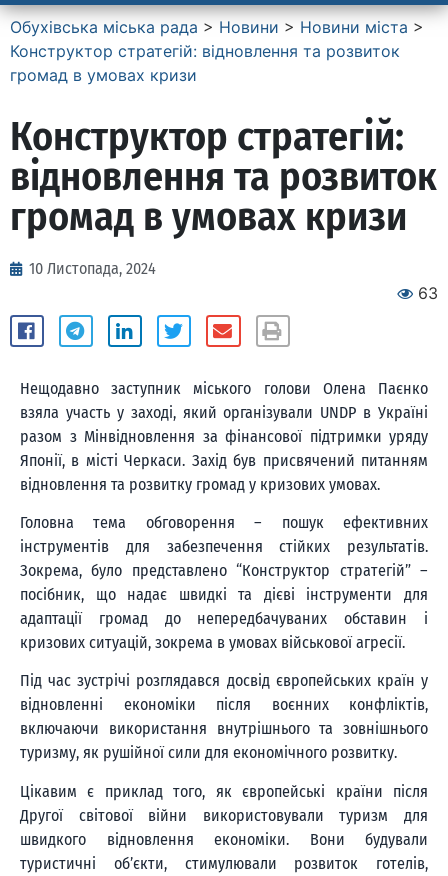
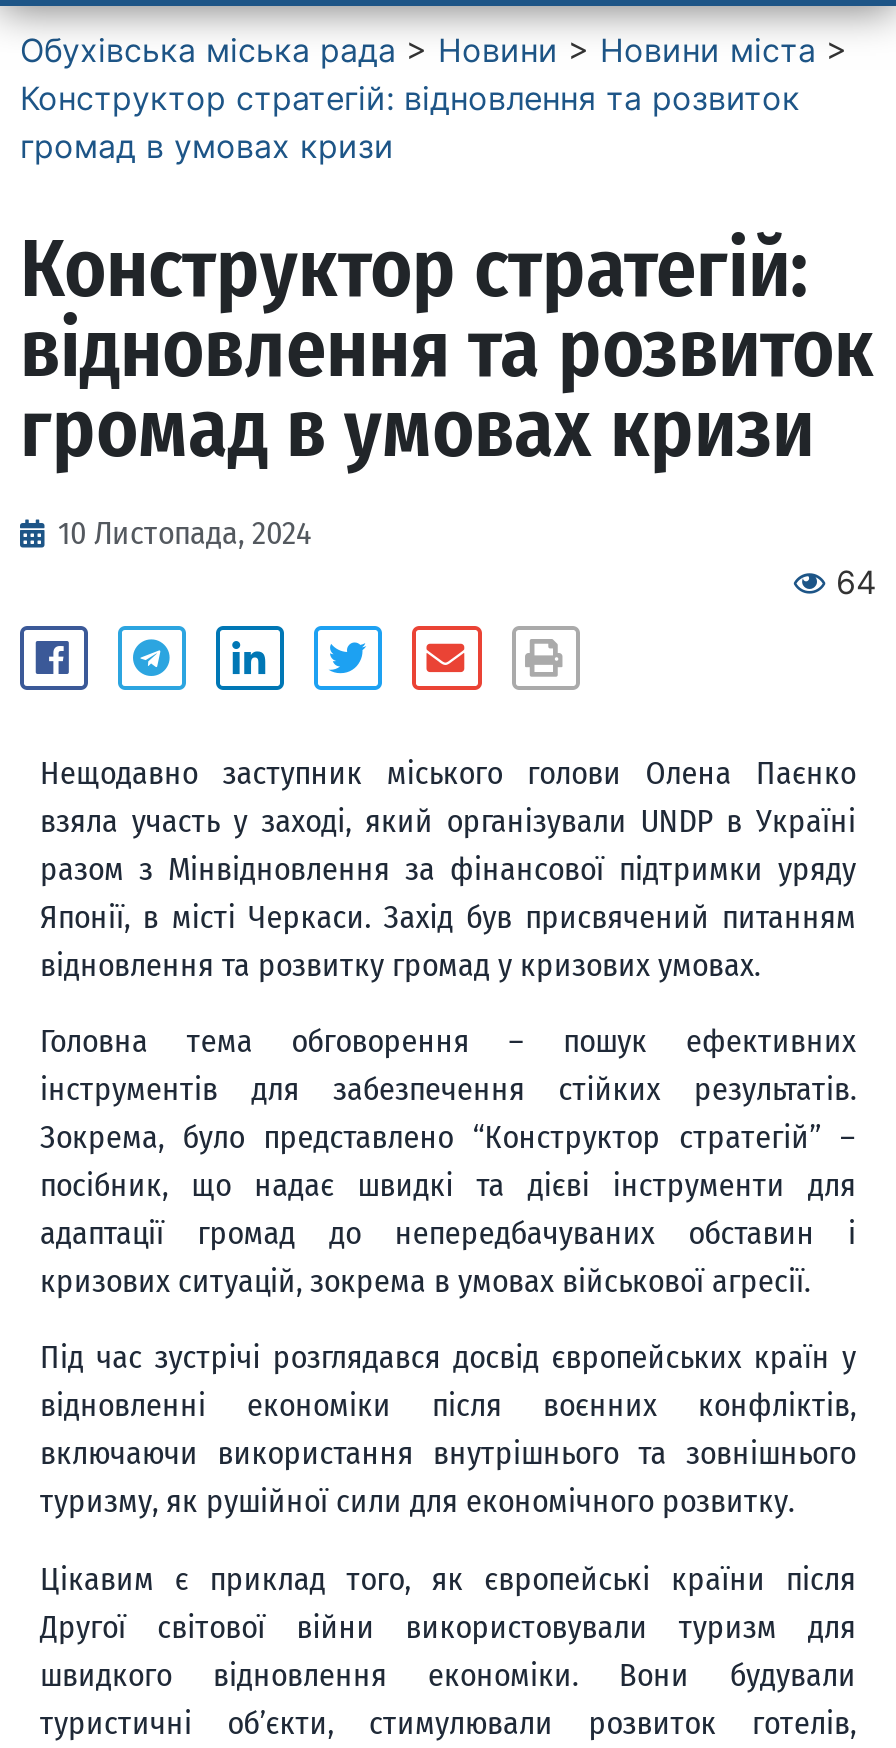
[418,283,438,303] 63 -> [836,562,876,602] 64

